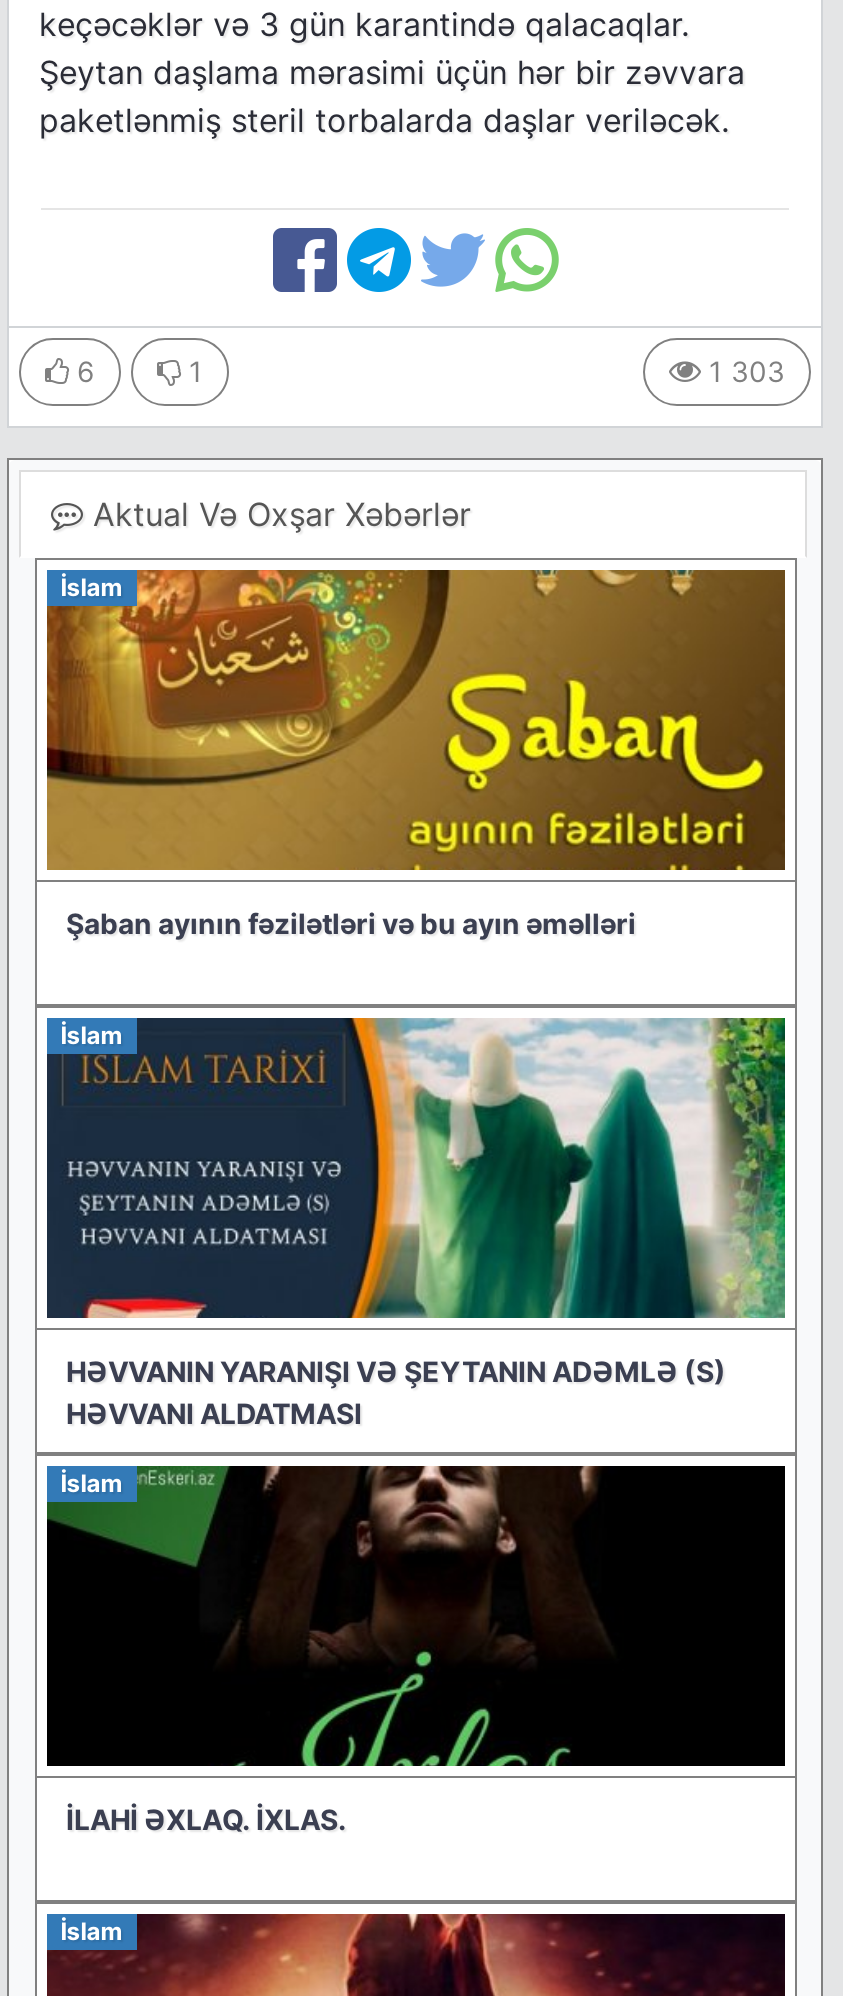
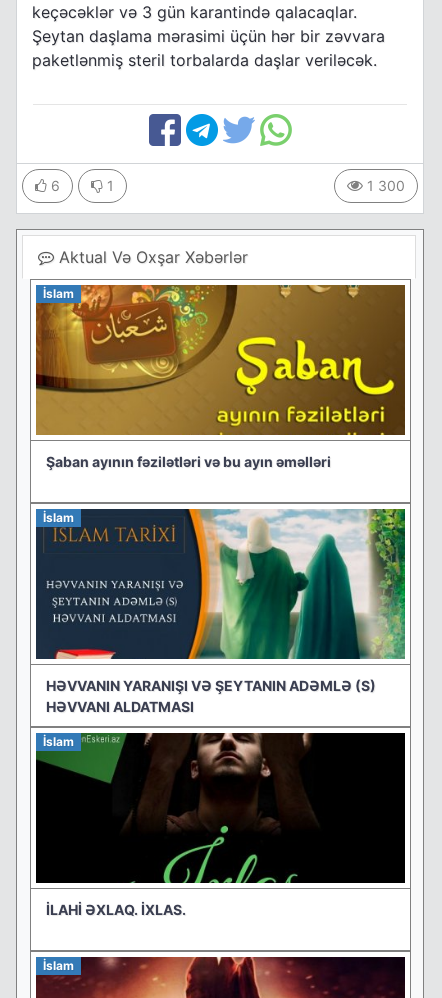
[701,355,785,389] 1 303 -> [363,177,405,194] 1 300

